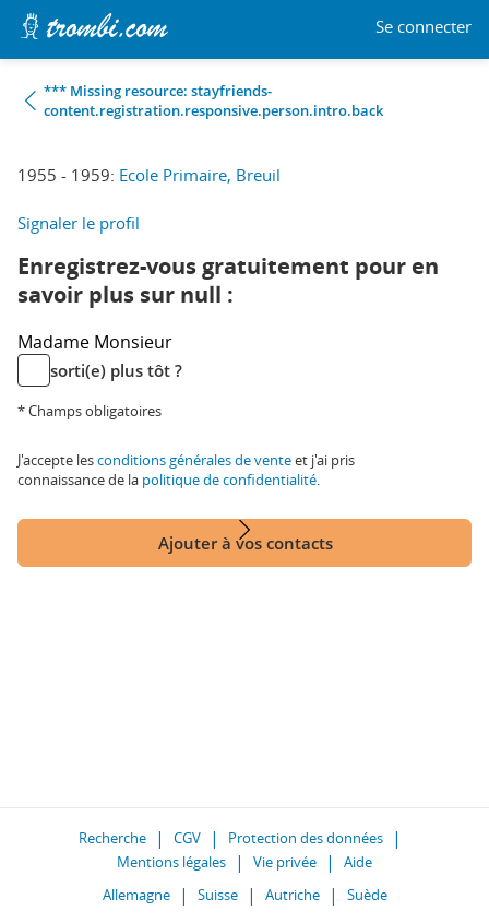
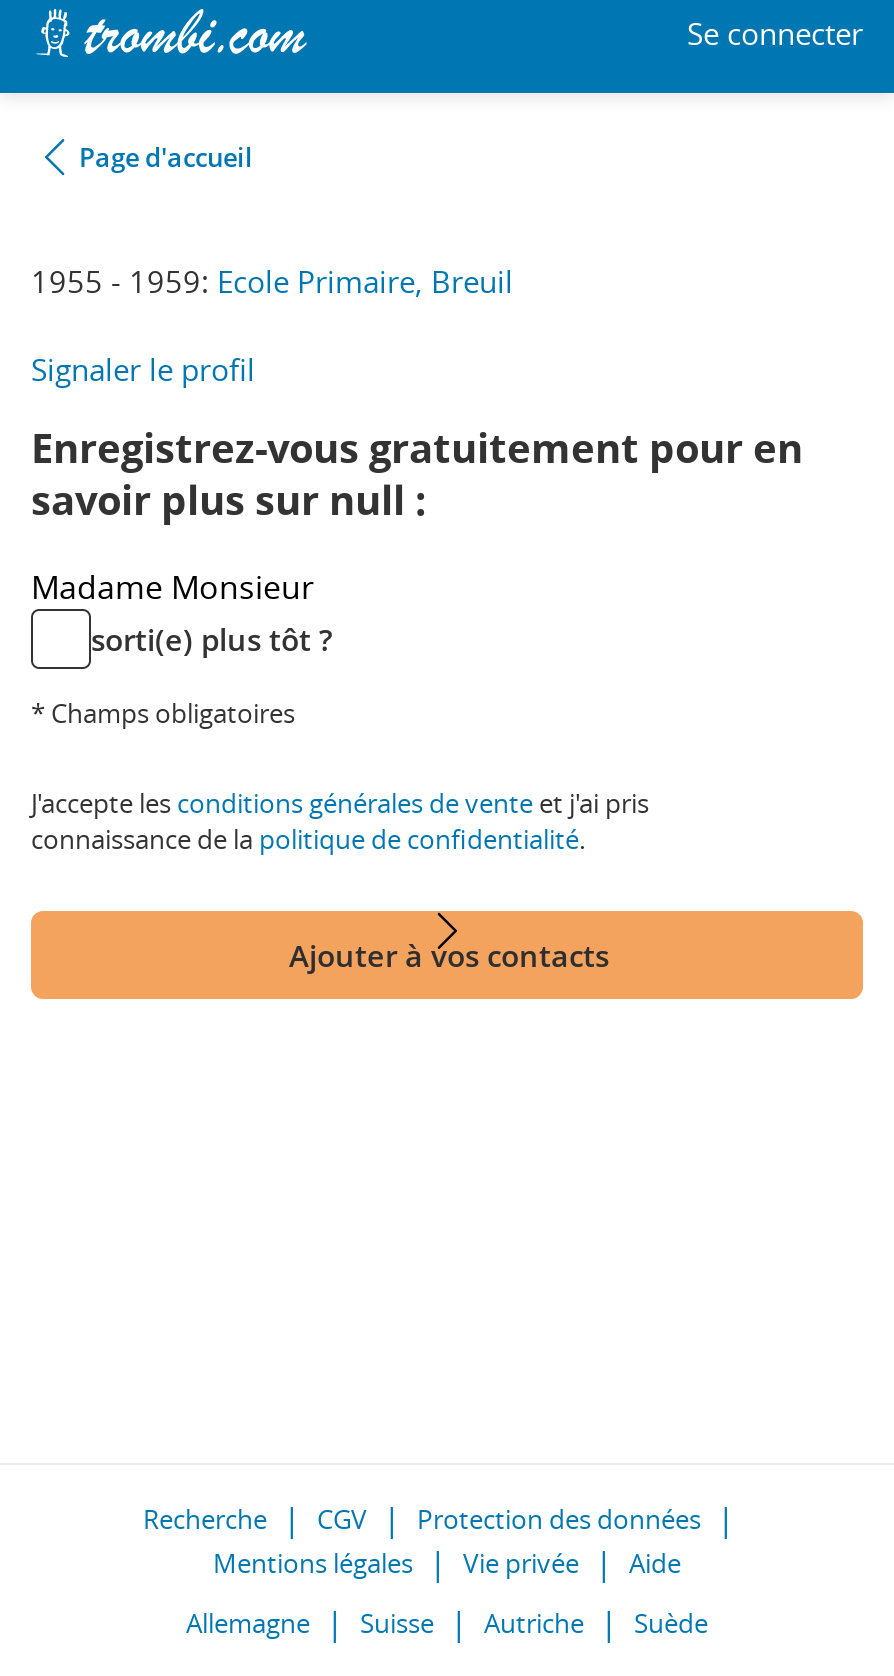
[44,81,383,120] *** Missing resource: stayfriends- | content.registration.responsive.person.intro.back -> [79,139,253,175] Page d'accueil

